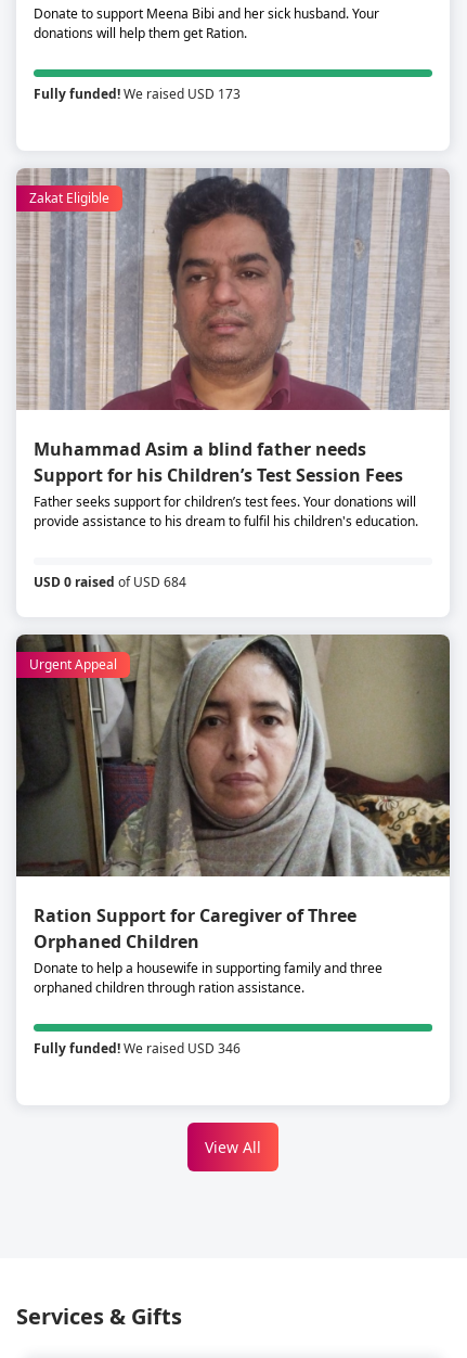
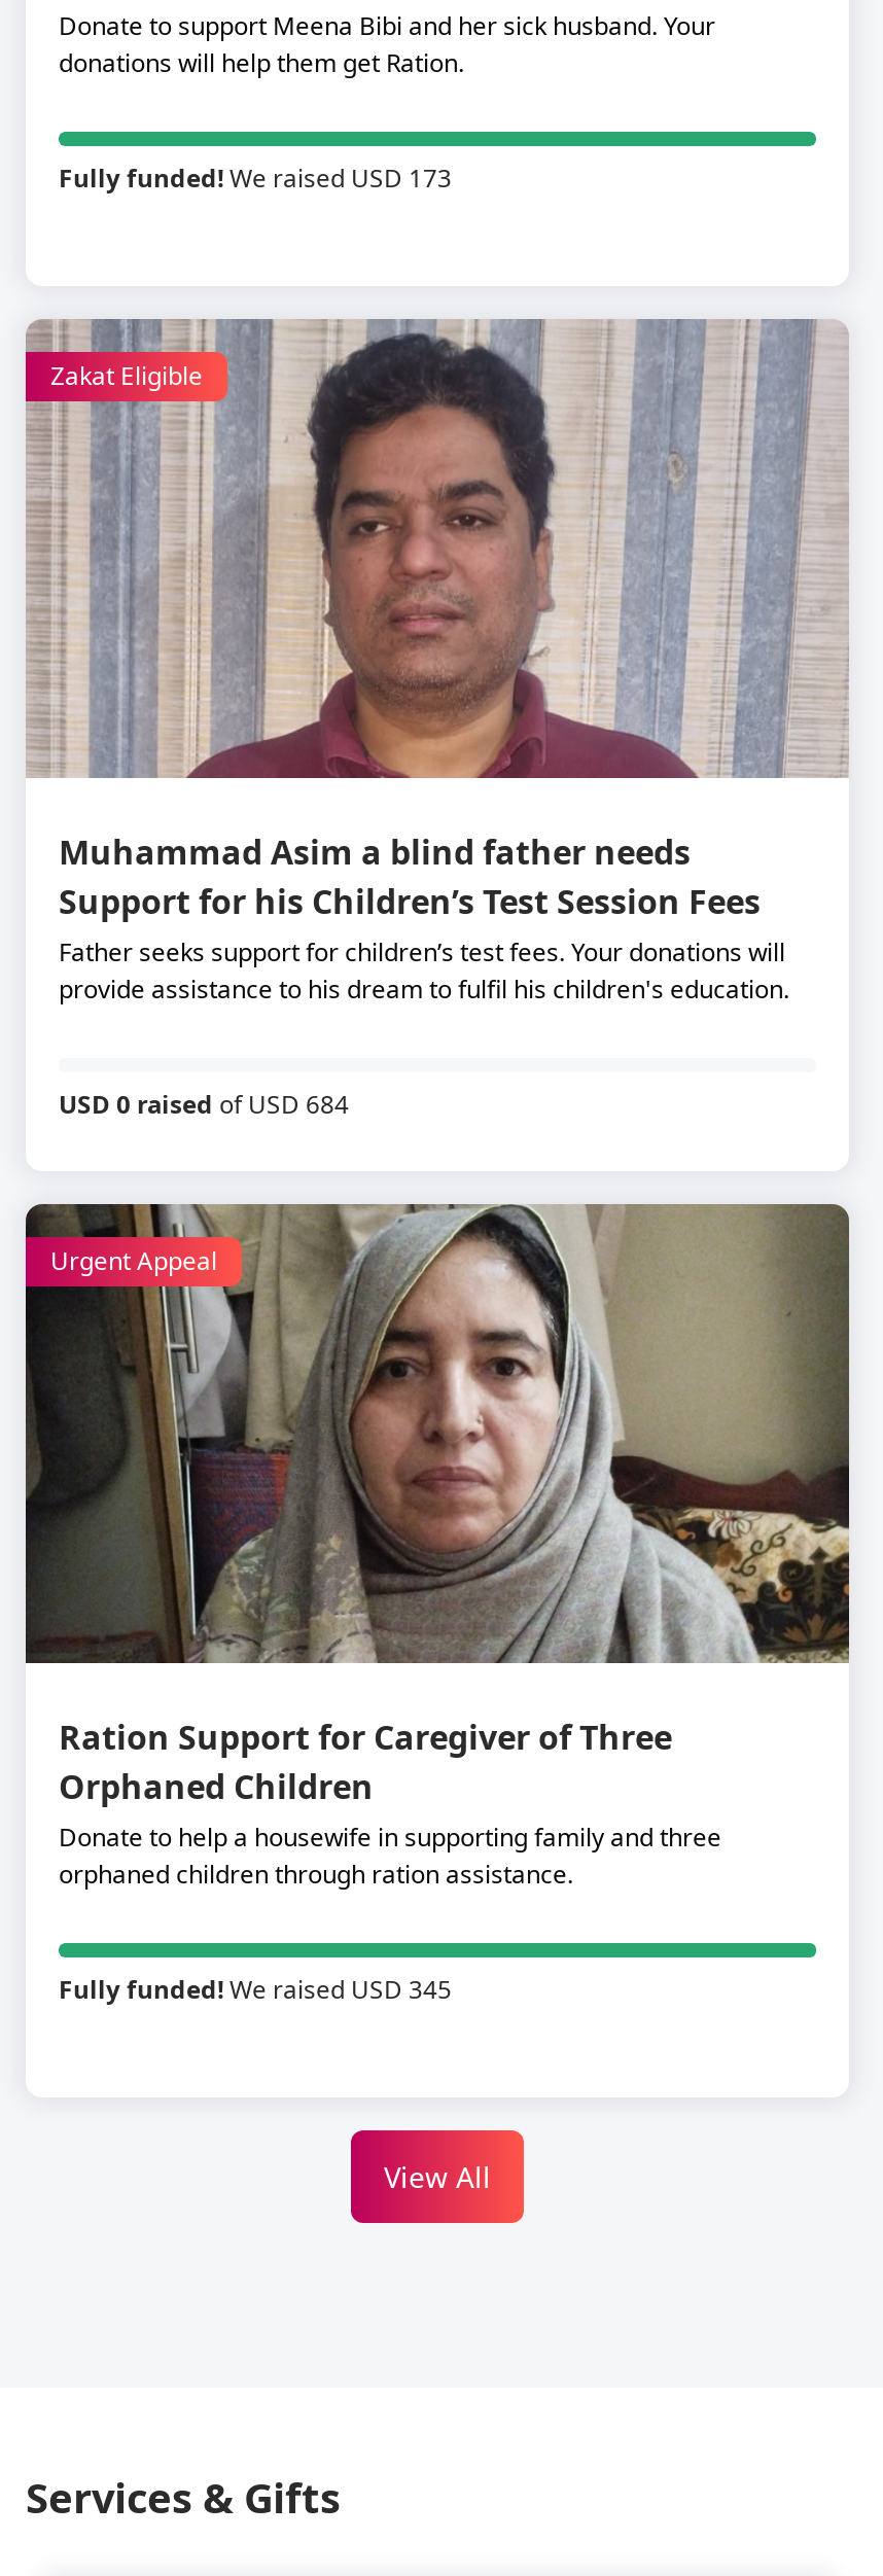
[34,1040,241,1058] Fully funded! We raised USD 346 -> [59,1973,452,2008] Fully funded! We raised USD 345

